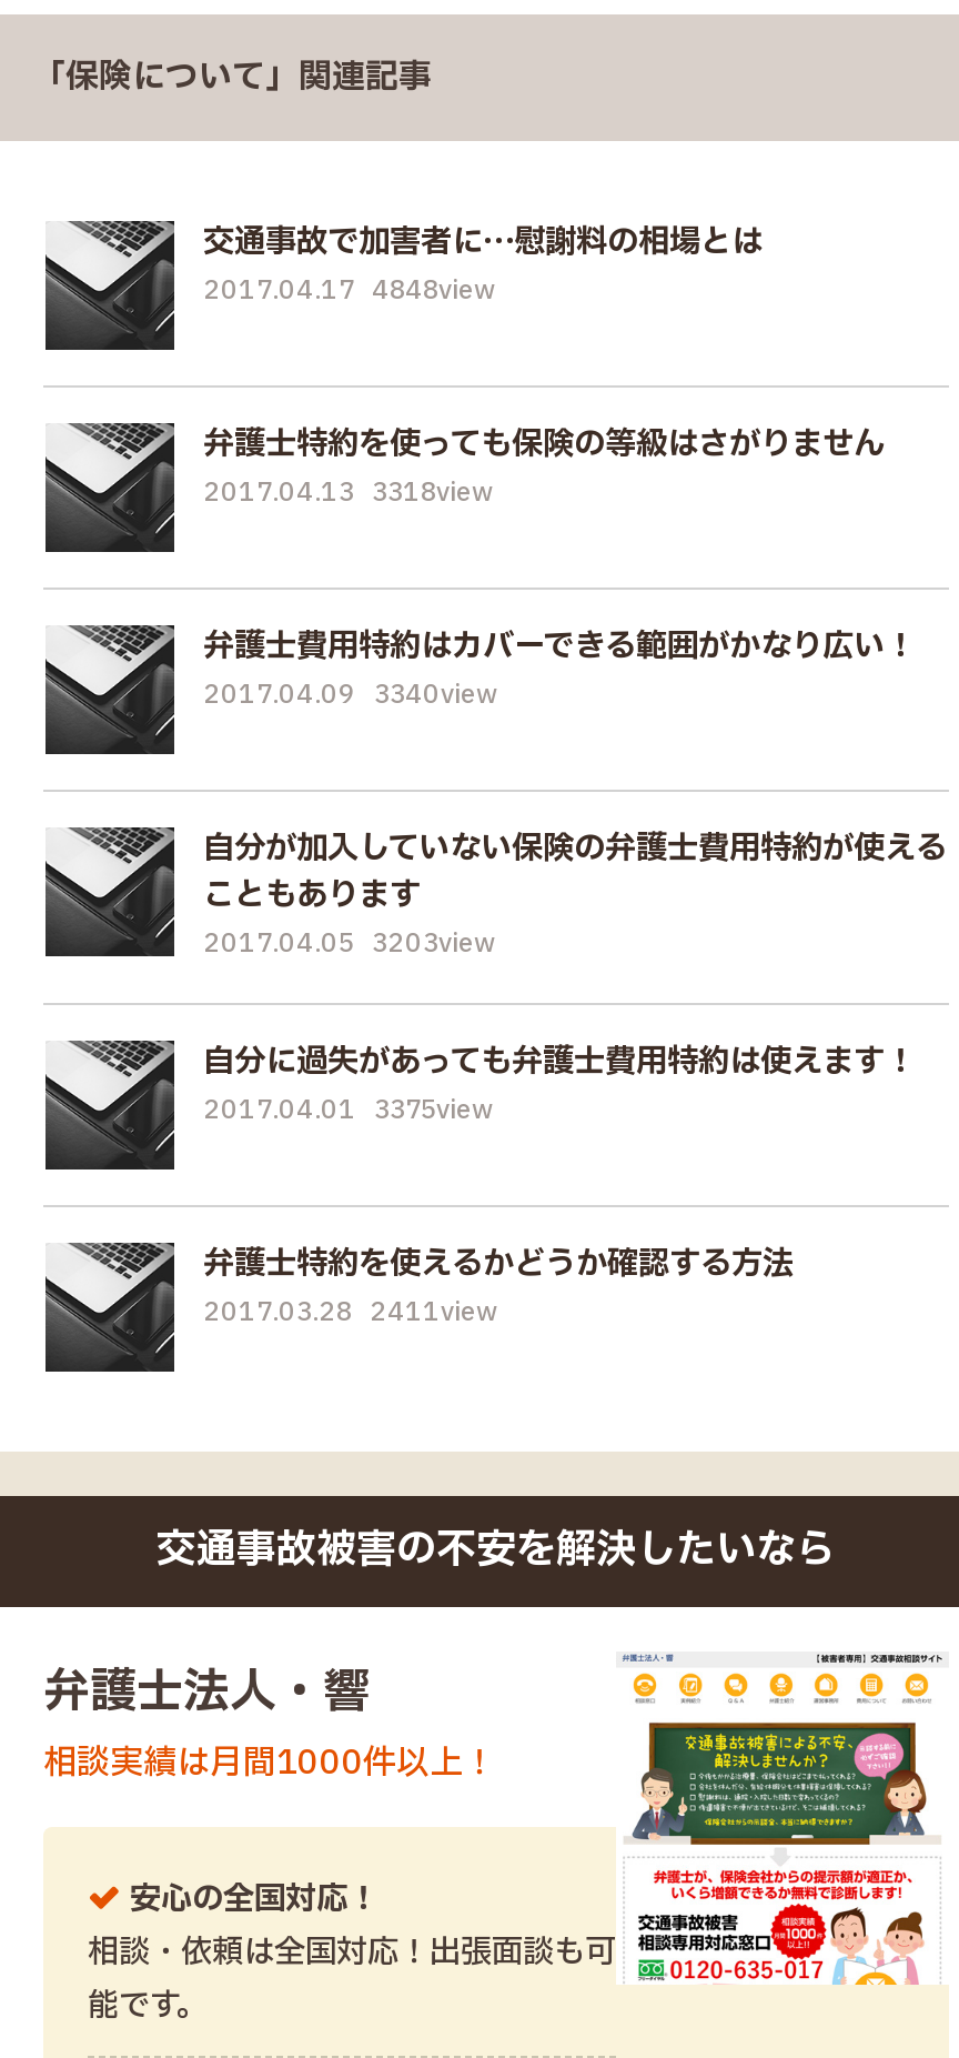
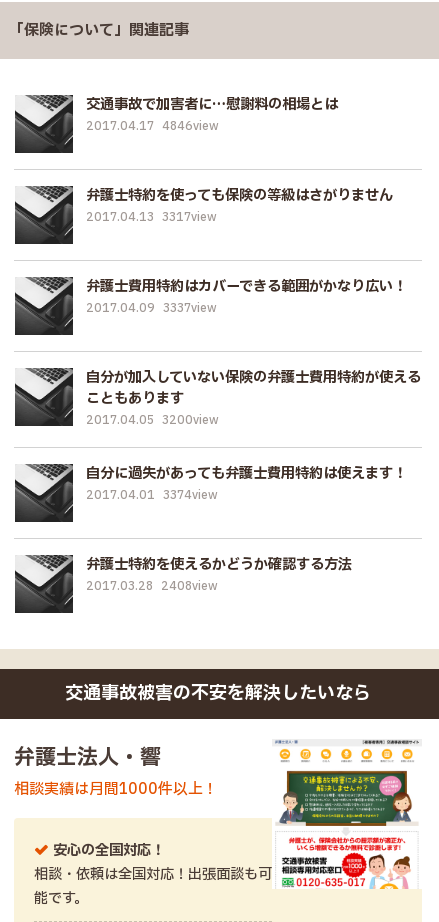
[203,272,496,309] 2017.04.17 4848view -> [86,118,219,135] 2017.04.17 4846view
[203,474,494,512] 2017.04.13 3318view -> [86,209,217,226] 2017.04.13 3317view
[203,676,498,714] 2017.04.09 3340view -> [86,300,217,317] 2017.04.09 3337view
[203,925,496,962] 2017.04.05 3203view -> [86,412,219,429] 2017.04.05 3200view
[203,1091,494,1129] 2017.04.01 3375view -> [86,487,218,504] 2017.04.01 3374view
[203,1293,498,1331] 2017.03.28 2411view -> [86,578,218,595] 2017.03.28 2408view

